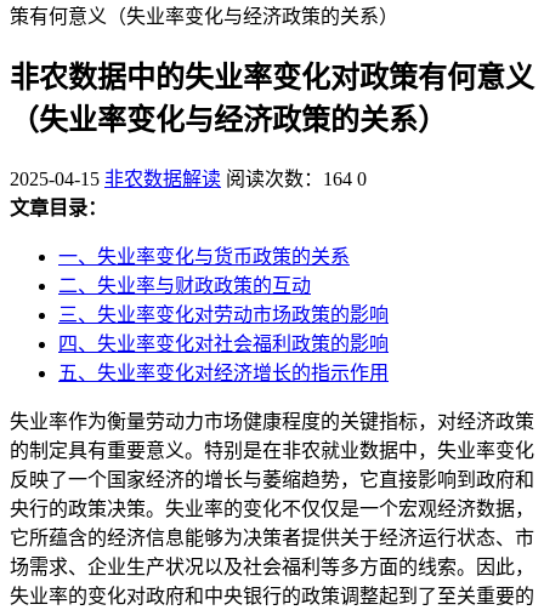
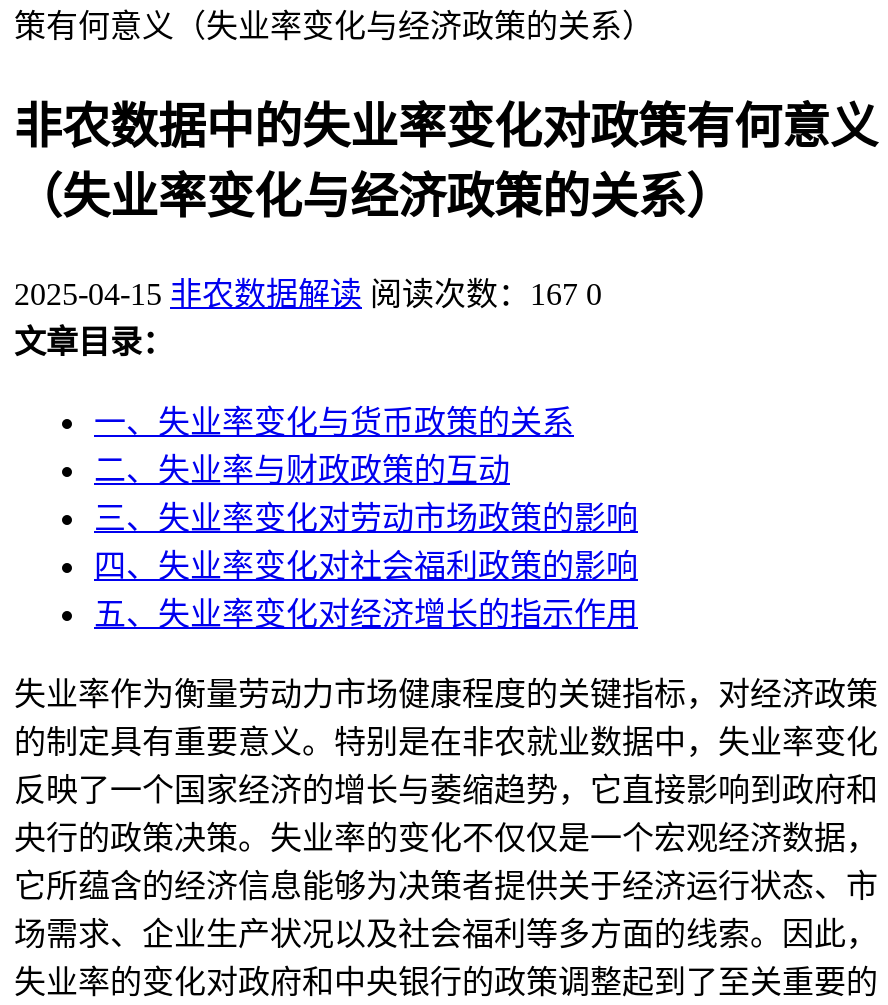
[10,168,367,189] 2025-04-15 非农数据解读 阅读次数：164 0 -> [14,277,602,311] 2025-04-15 非农数据解读 阅读次数：167 0

